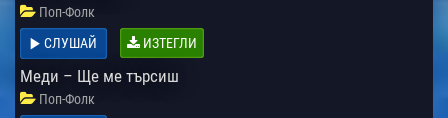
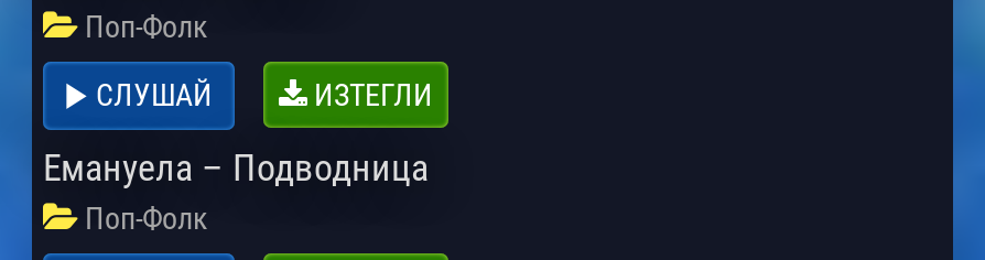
[20,66,179,86] Меди – Ще ме търсиш -> [43,145,429,189] Емануела – Подводница

